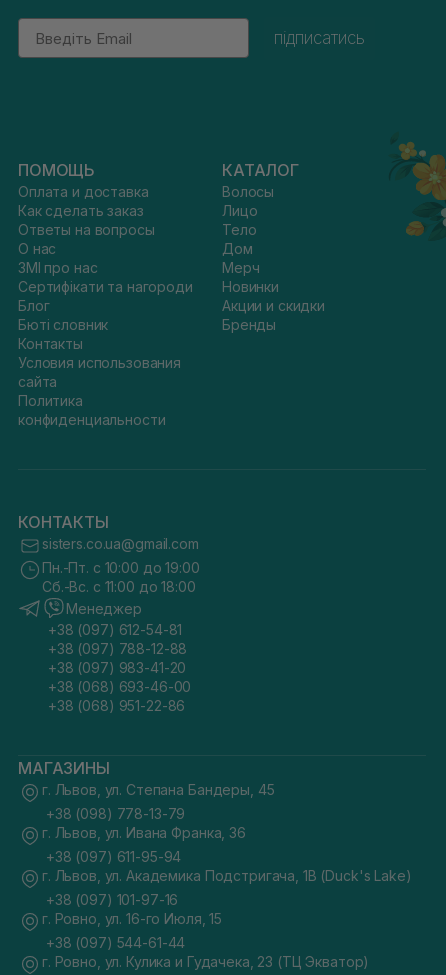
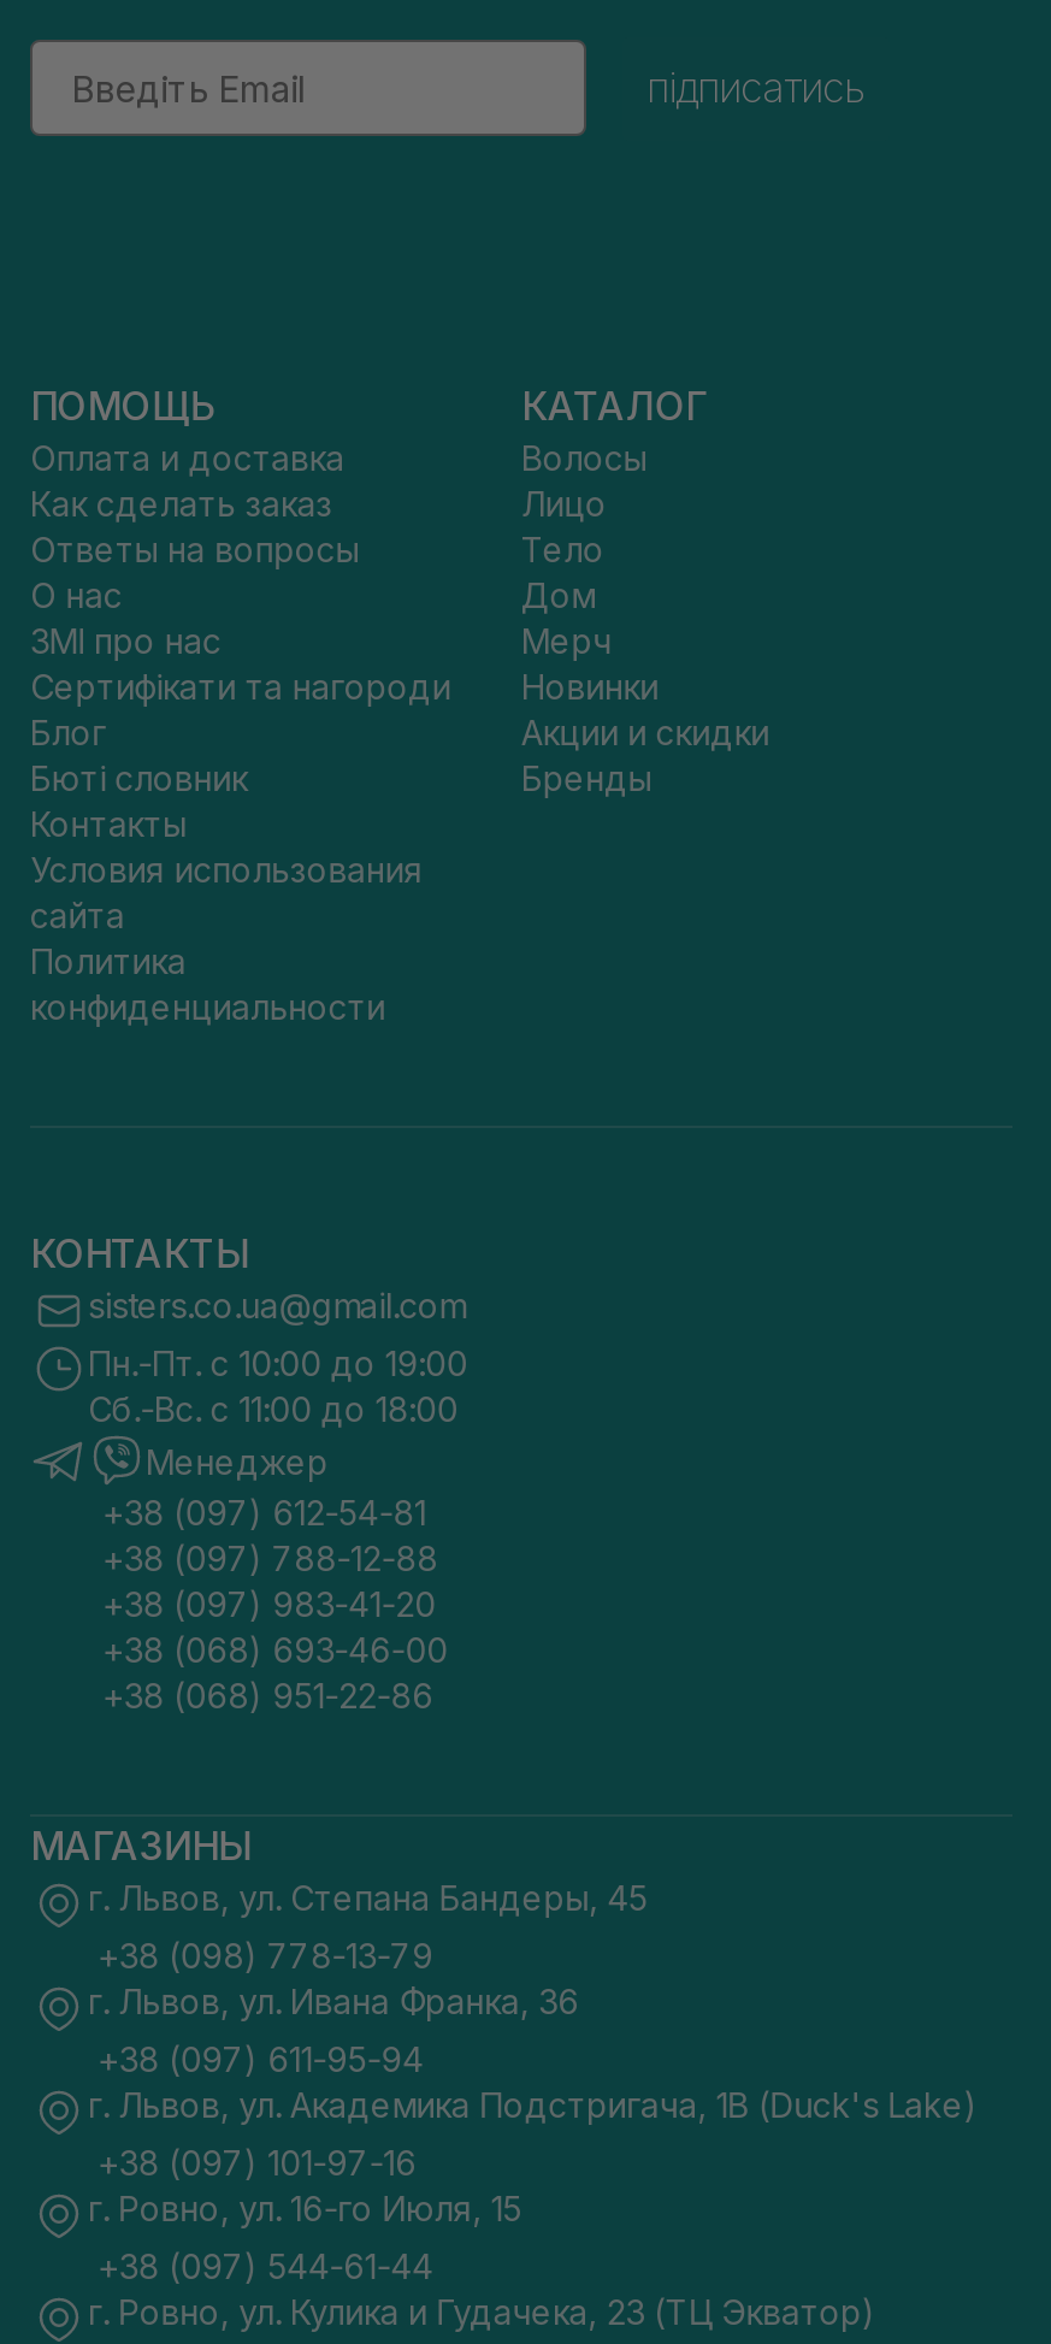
[391,138,443,240] [image] -> none

